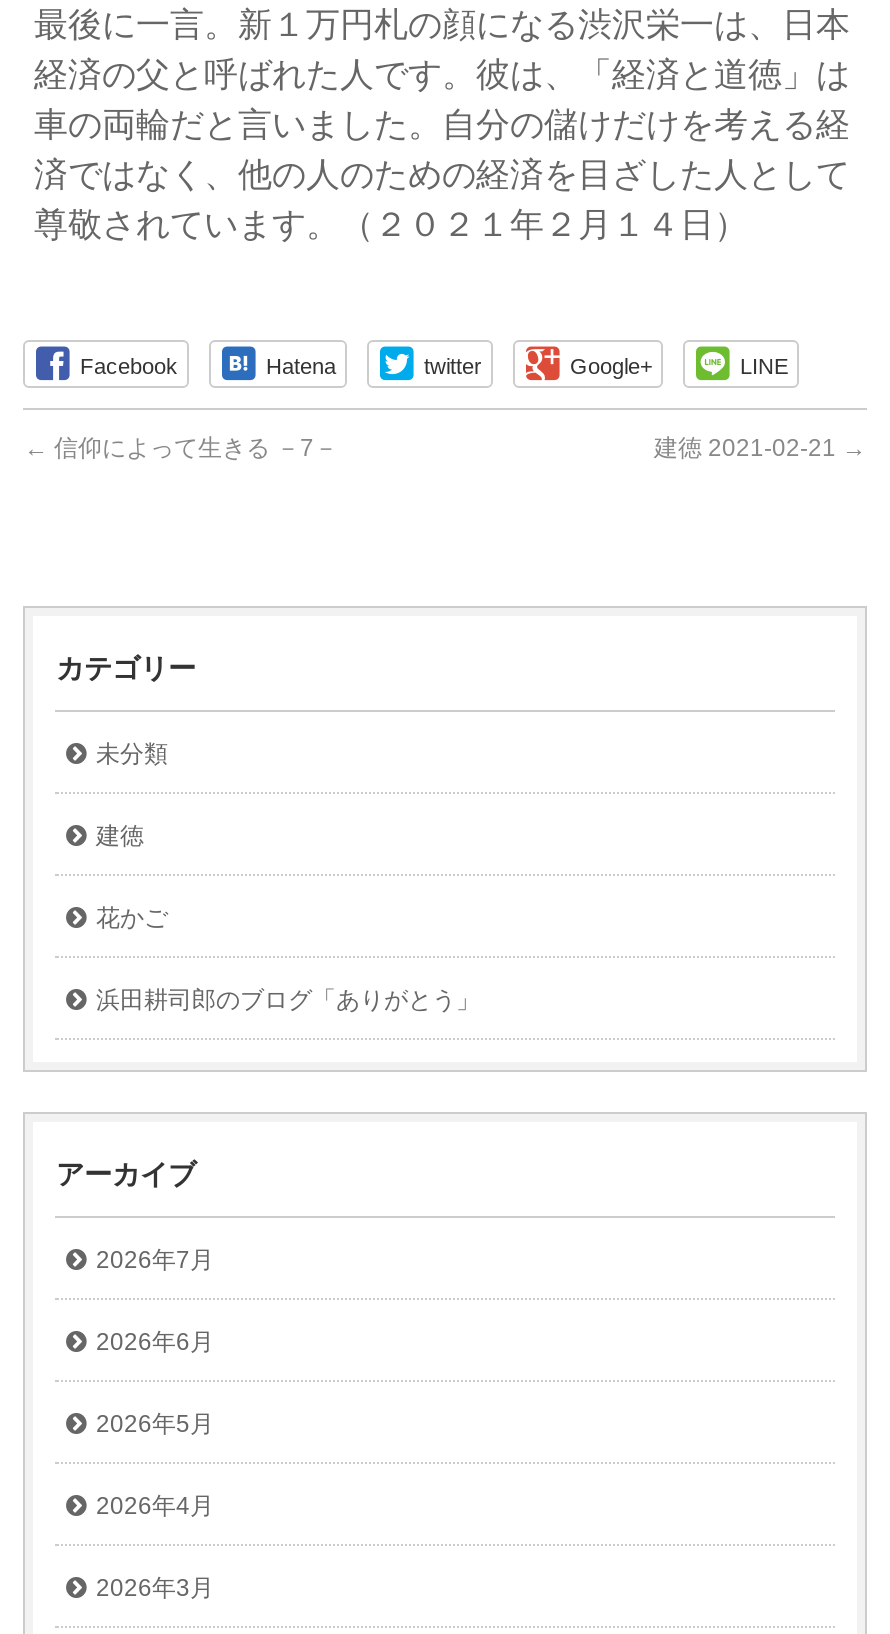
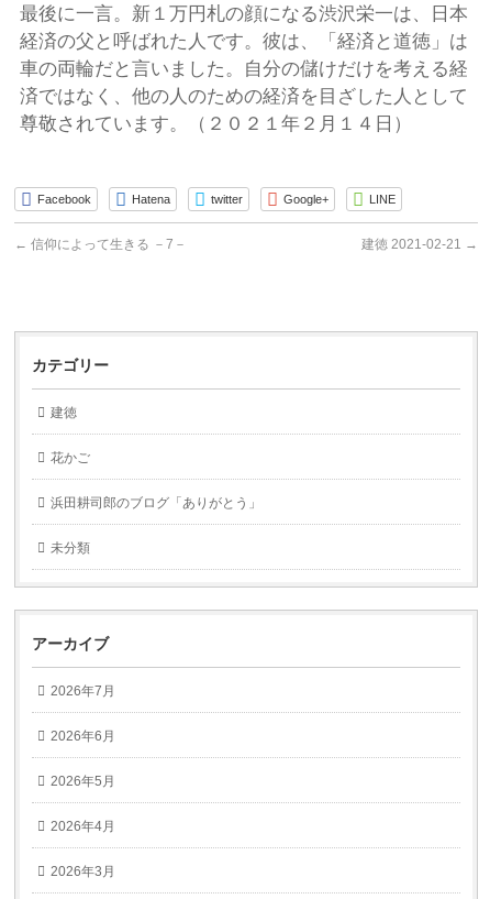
moved [96,740,168,768] -> [51,540,91,556]: 未分類
moved [96,822,480,1014] -> [51,405,262,511]: 建徳 | 花かご | 浜田耕司郎のブログ「ありがとう」

